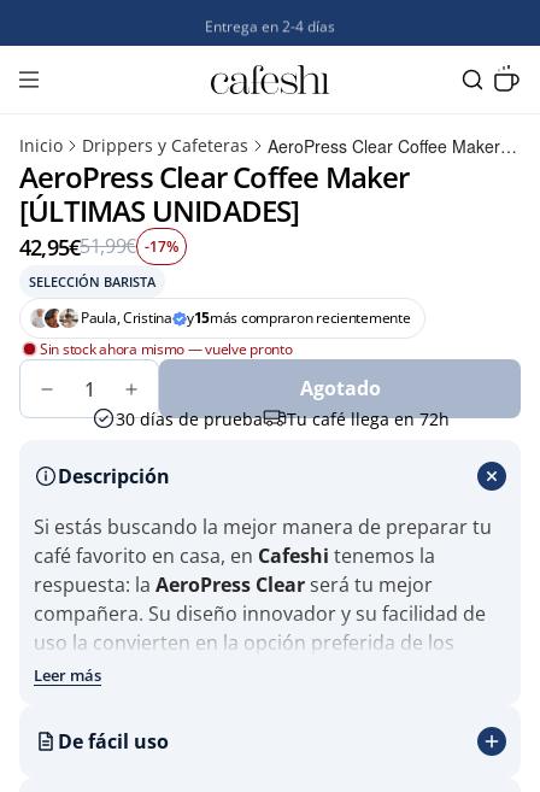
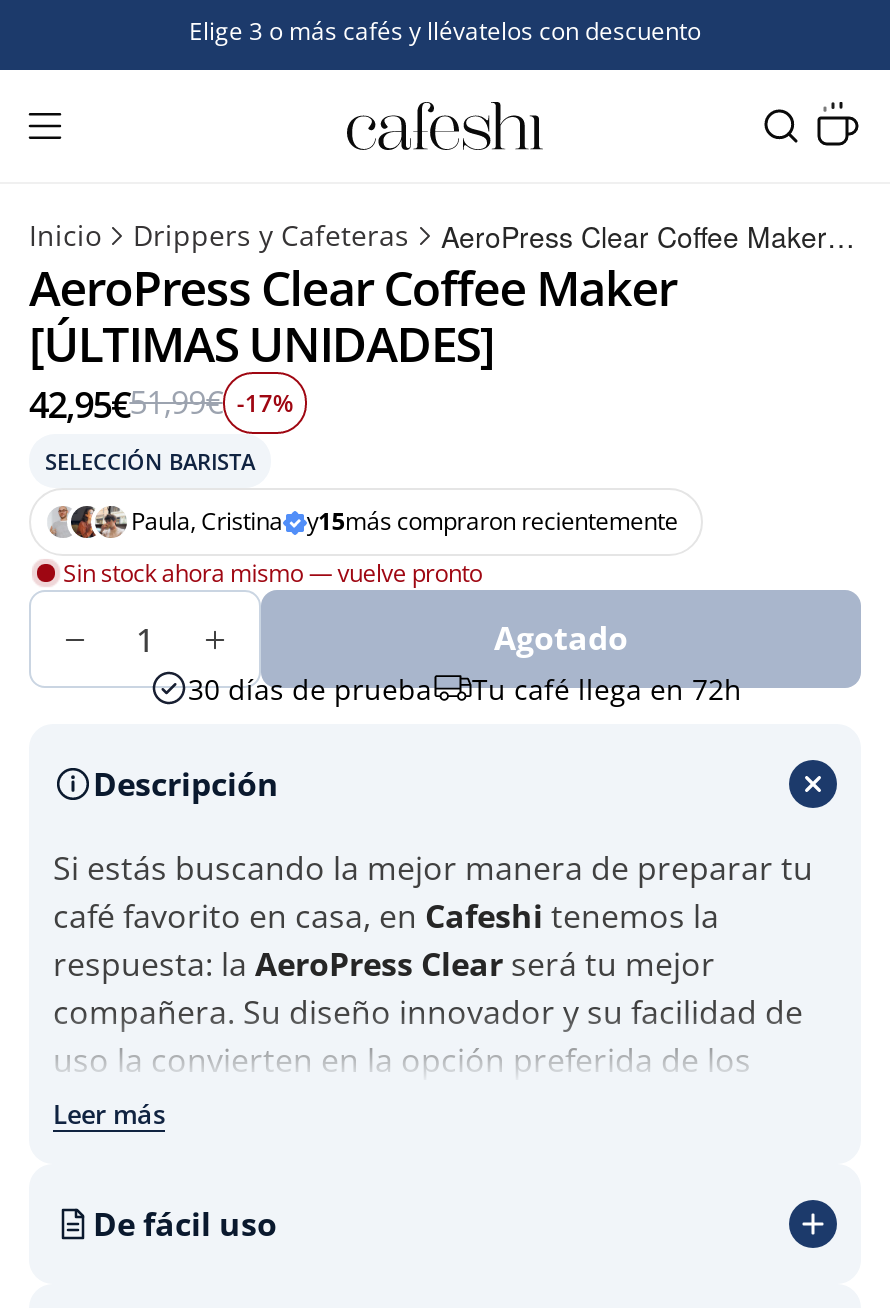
[205,12,335,33] Entrega en 2-4 días -> [189,14,701,48] Elige 3 o más cafés y llévatelos con descuento

